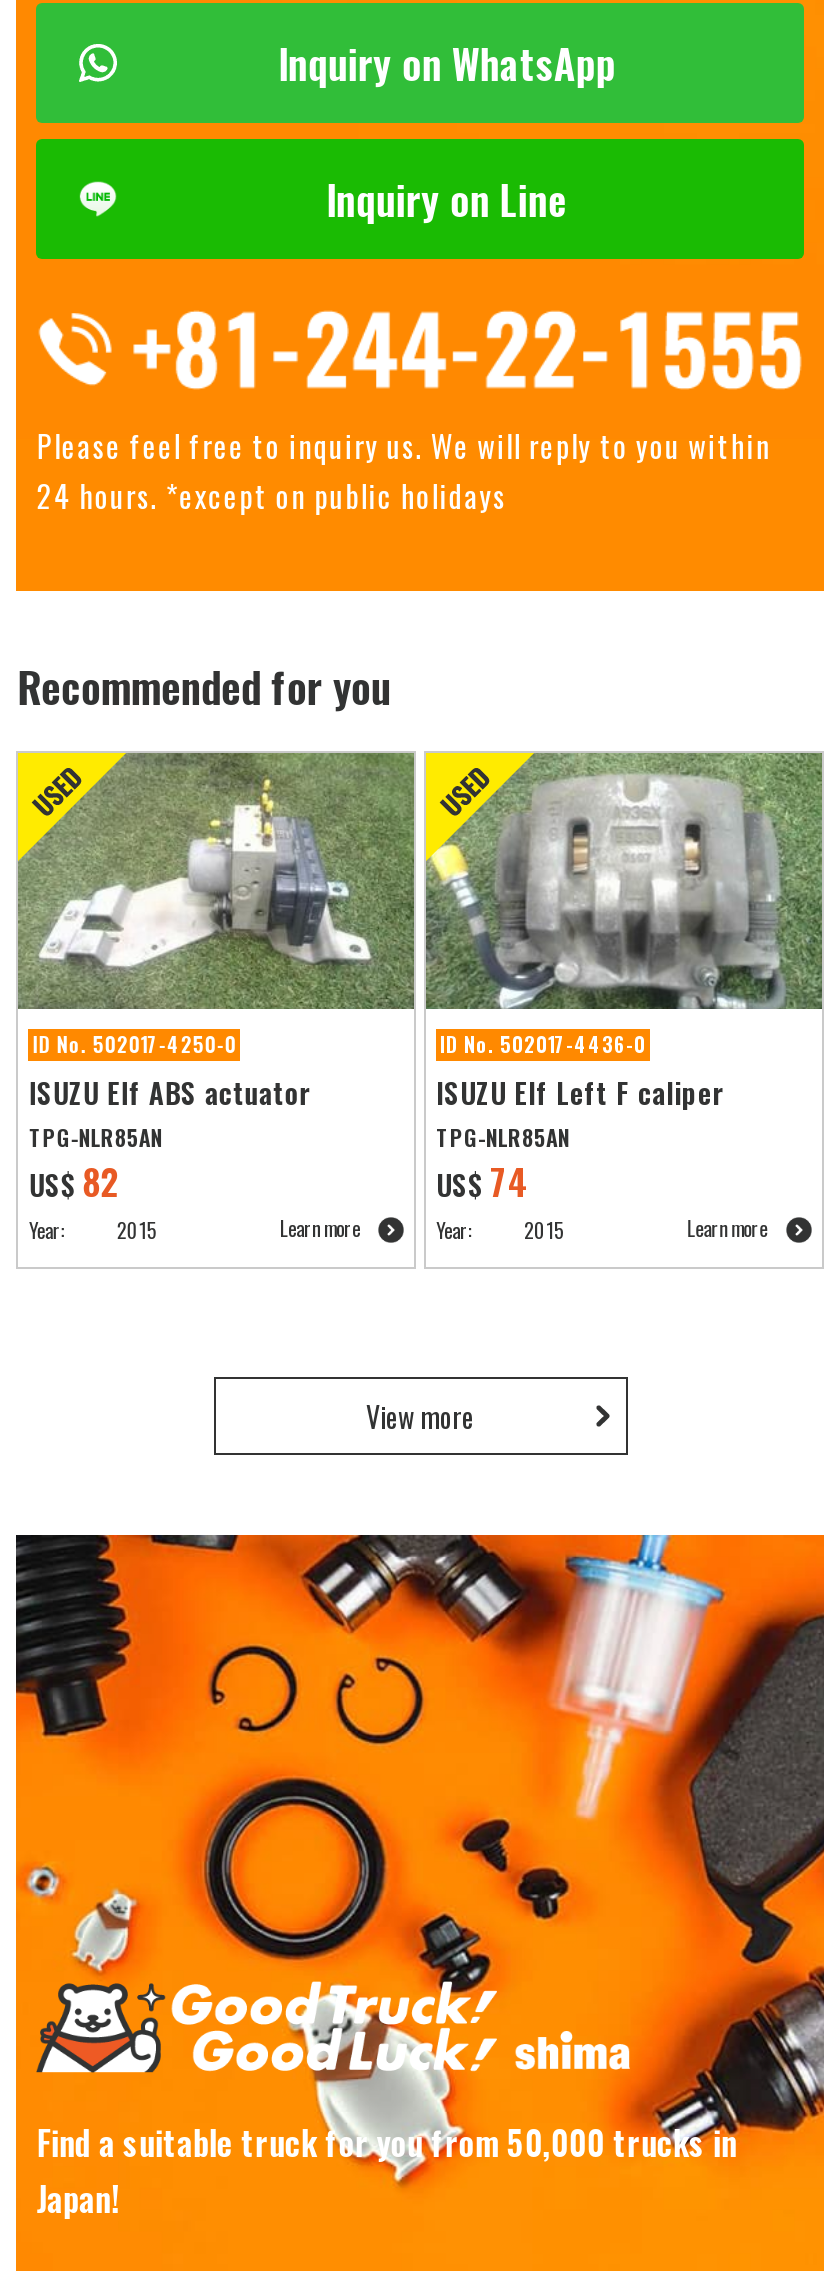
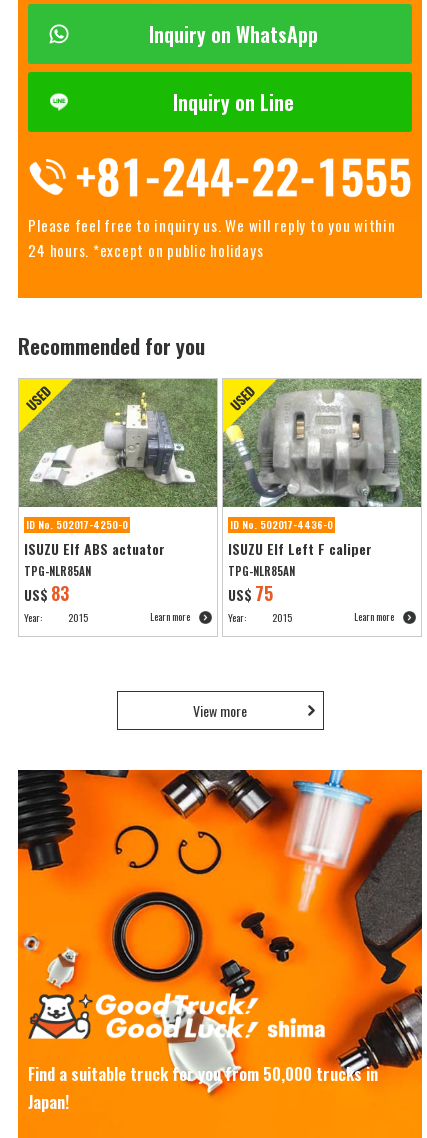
[29,1156,119,1208] US$ 82 -> [24,580,69,606] US$ 83
[436,1156,528,1208] US$ 74 -> [228,580,273,606] US$ 75

